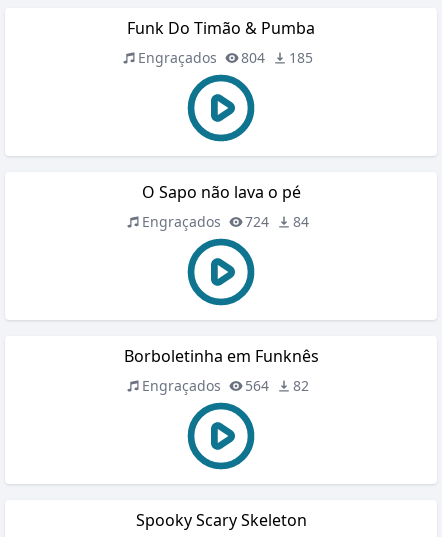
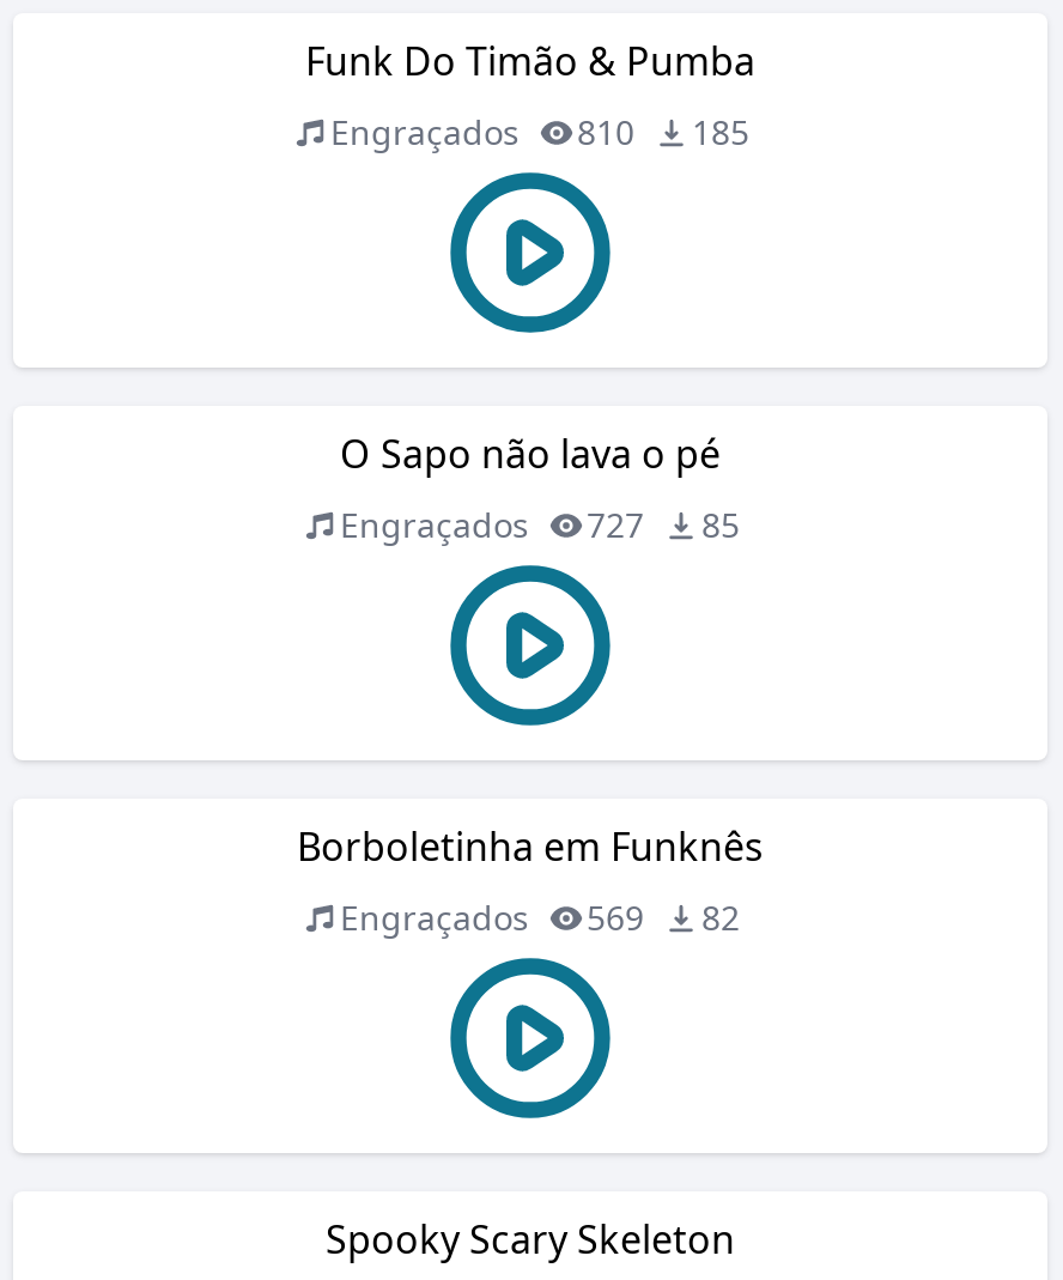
[137,48,312,67] Engraçados 804 185 -> [330,109,749,154] Engraçados 810 185
[244,212,268,231] 724 -> [587,502,644,547] 727
[292,212,308,231] 84 -> [701,502,740,547] 85
[141,376,308,395] Engraçados 564 82 -> [340,894,740,940] Engraçados 569 82

